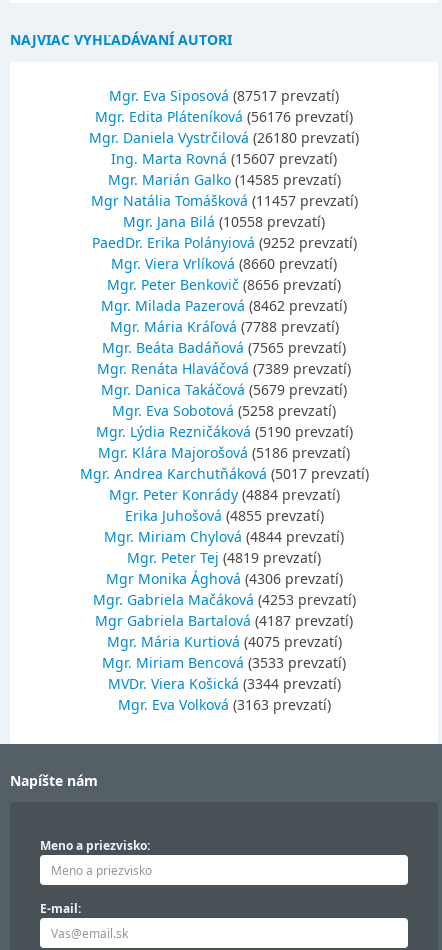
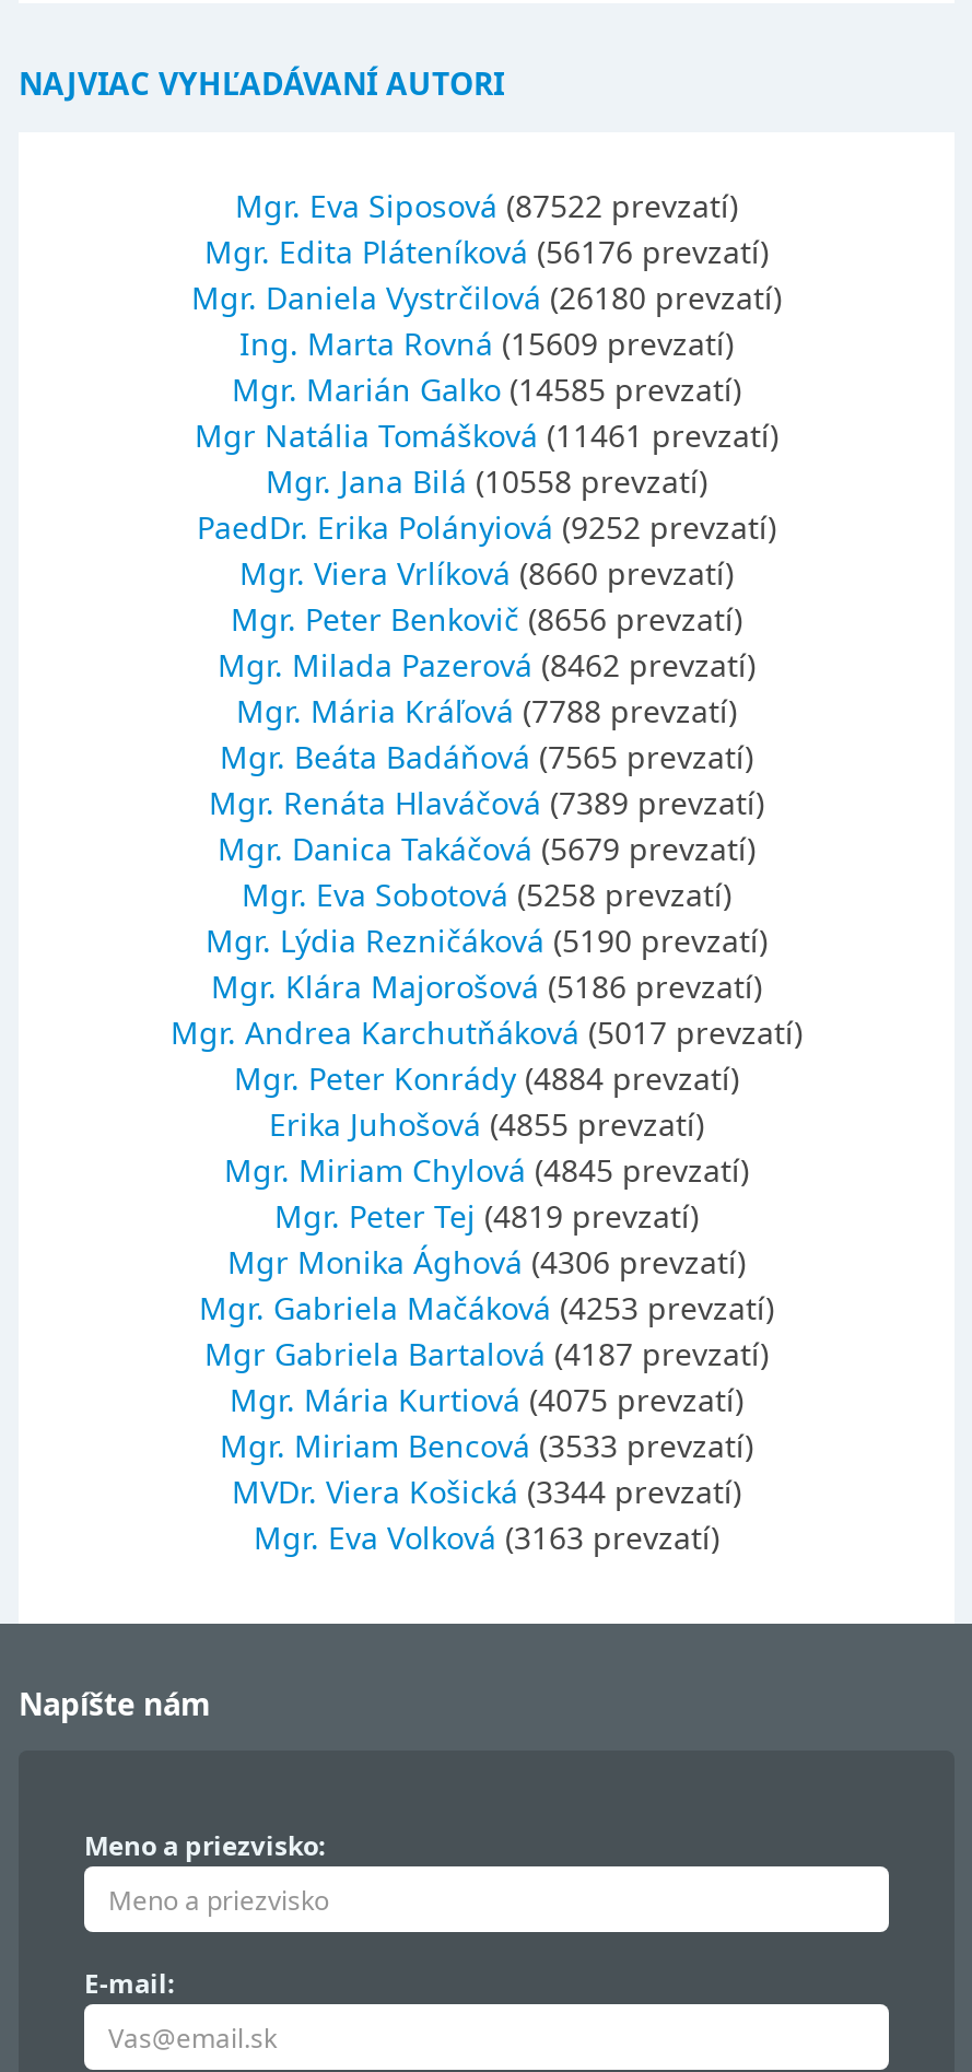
[109,86,339,105] Mgr. Eva Siposová (87517 prevzatí) -> [235,185,738,226] Mgr. Eva Siposová (87522 prevzatí)
[111,149,337,168] Ing. Marta Rovná (15607 prevzatí) -> [239,323,734,364] Ing. Marta Rovná (15609 prevzatí)
[90,191,357,210] Mgr Natália Tomášková (11457 prevzatí) -> [195,414,778,456] Mgr Natália Tomášková (11461 prevzatí)
[104,527,344,546] Mgr. Miriam Chylová (4844 prevzatí) -> [224,1149,749,1191] Mgr. Miriam Chylová (4845 prevzatí)

